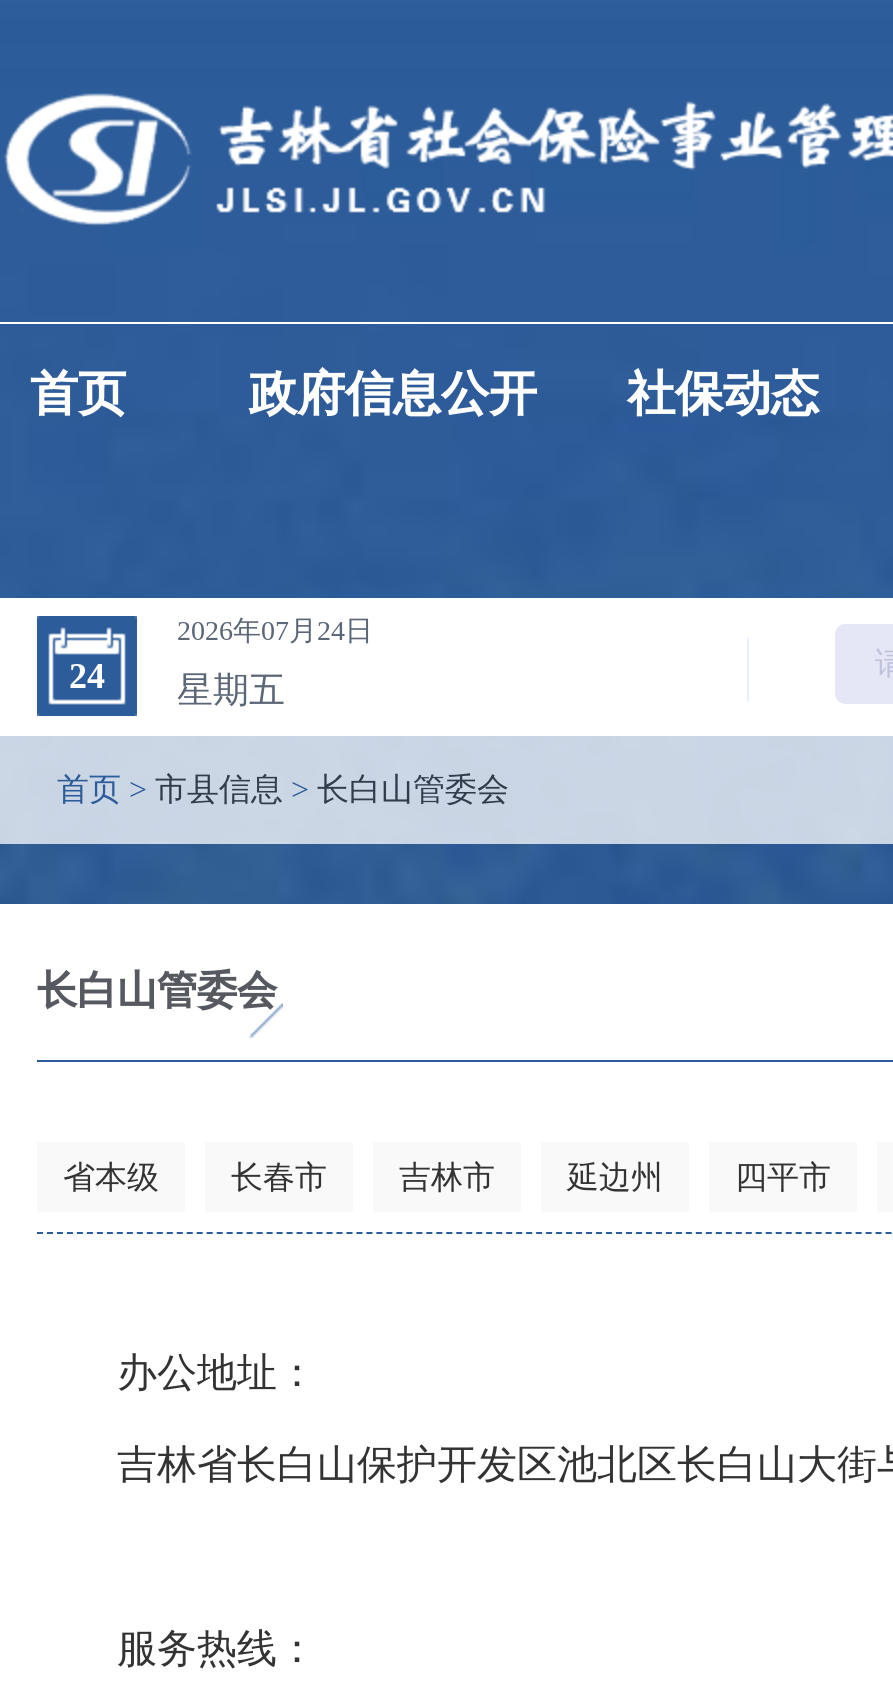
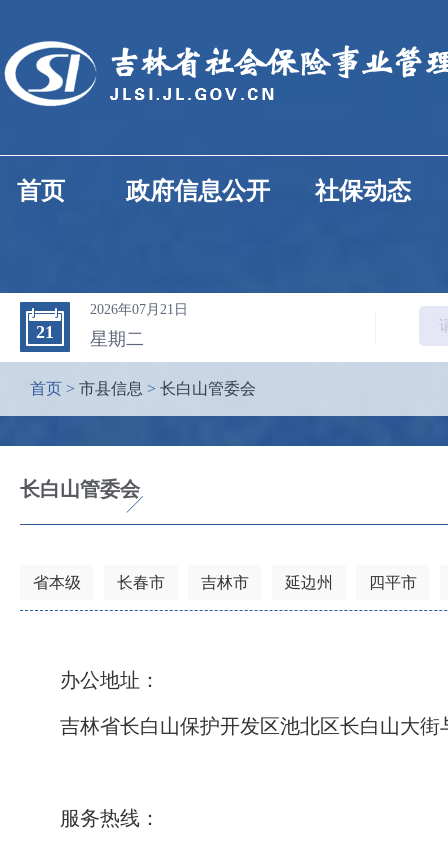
[177,616,373,646] 2026年07月24日 -> [90,302,188,317] 2026年07月21日
[69,656,105,696] 24 -> [36,322,54,342] 21
[177,670,285,710] 星期五 -> [90,329,144,349] 星期二

